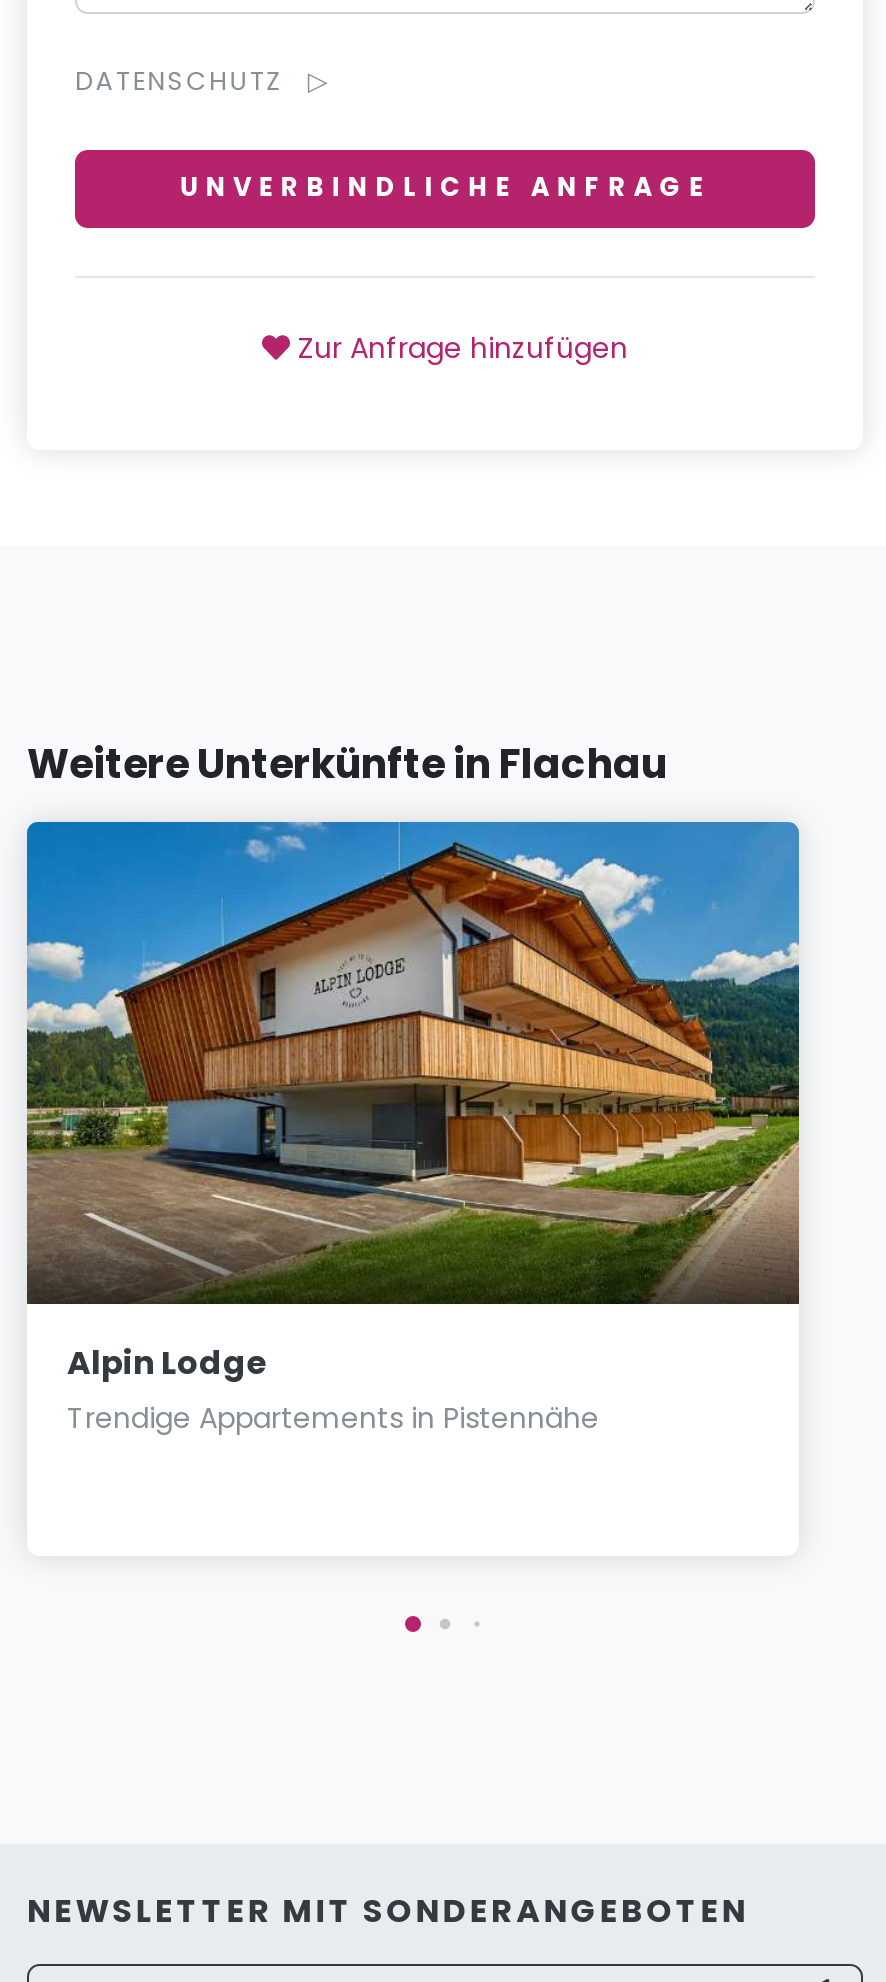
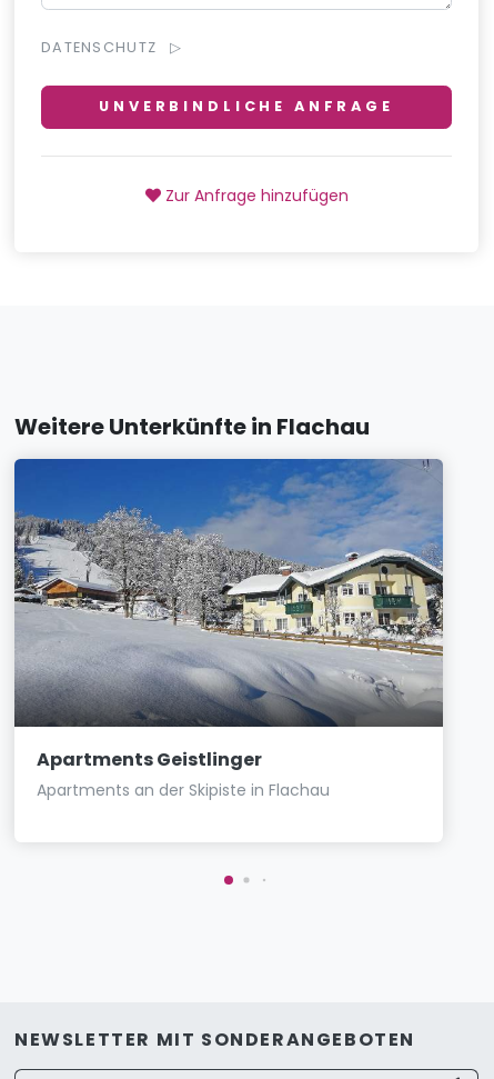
[27,822,799,1438] [image] | Alpin Lodge | Trendige Appartements in Pistennähe -> [13,459,444,801] [image] | Apartments Geistlinger | Apartments an der Skipiste in Flachau

